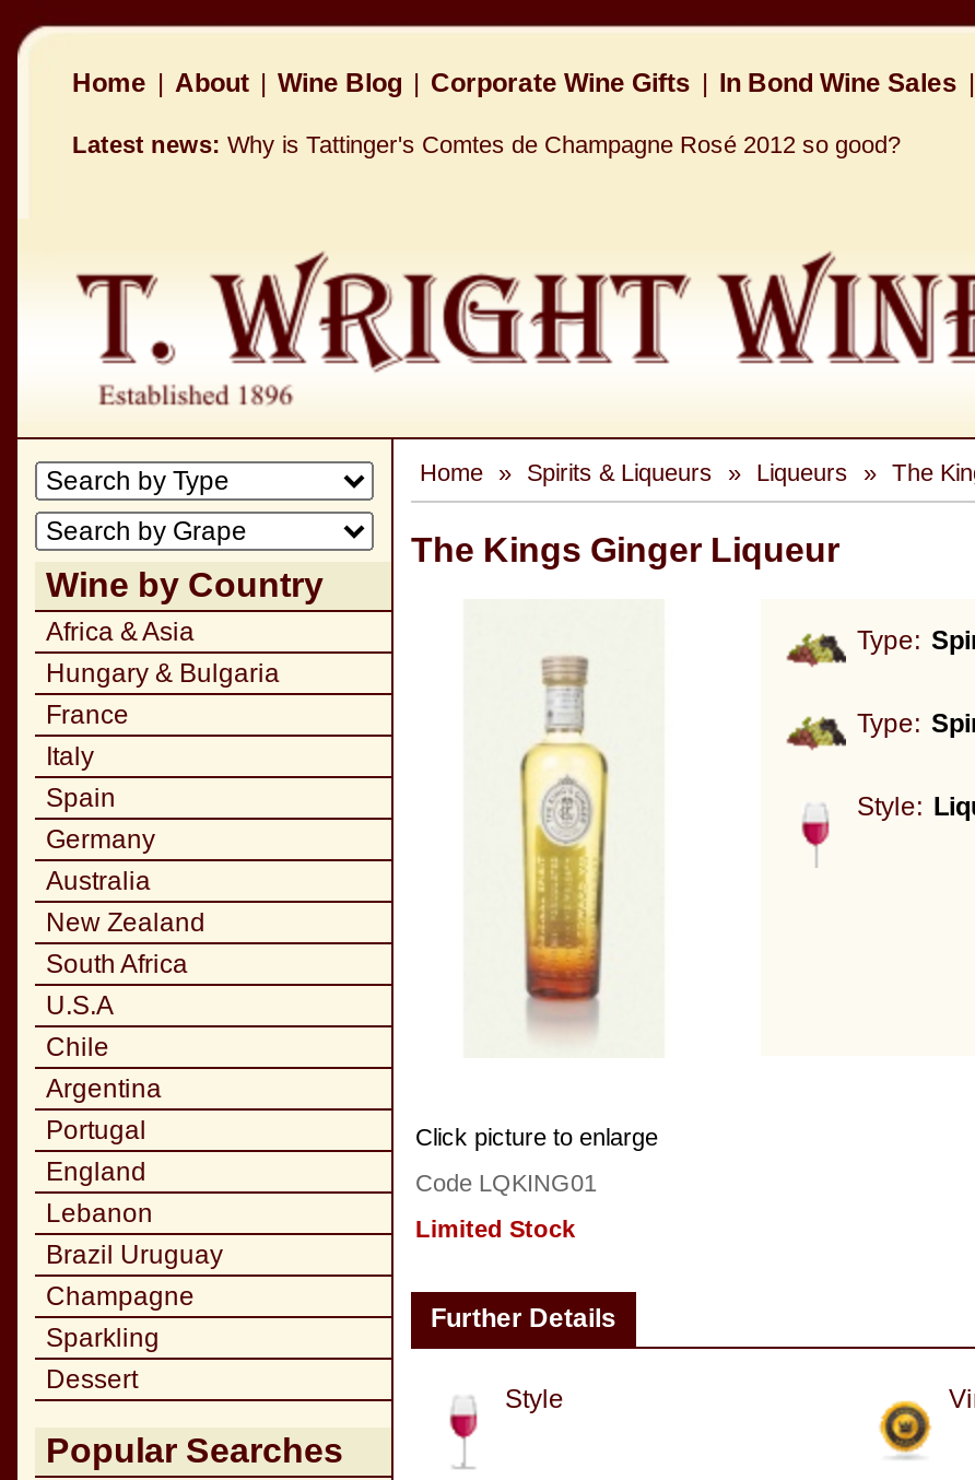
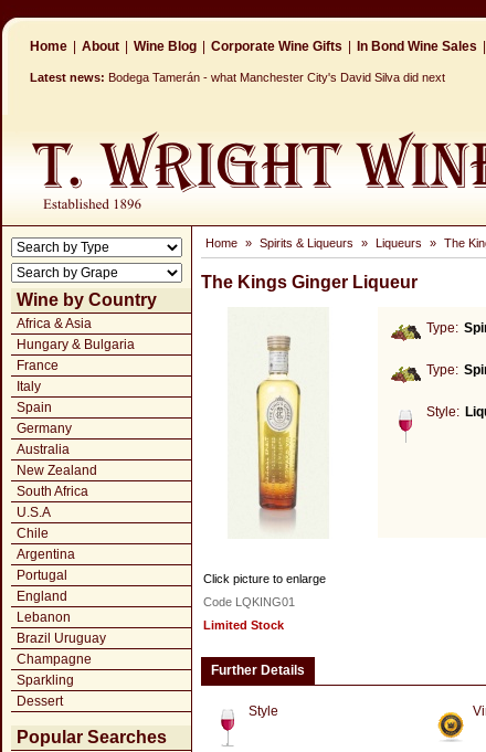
[72,131,901,157] Latest news: Why is Tattinger's Comtes de Champagne Rosé 2012 so good? -> [30,71,445,84] Latest news: Bodega Tamerán - what Manchester City's David Silva did next

